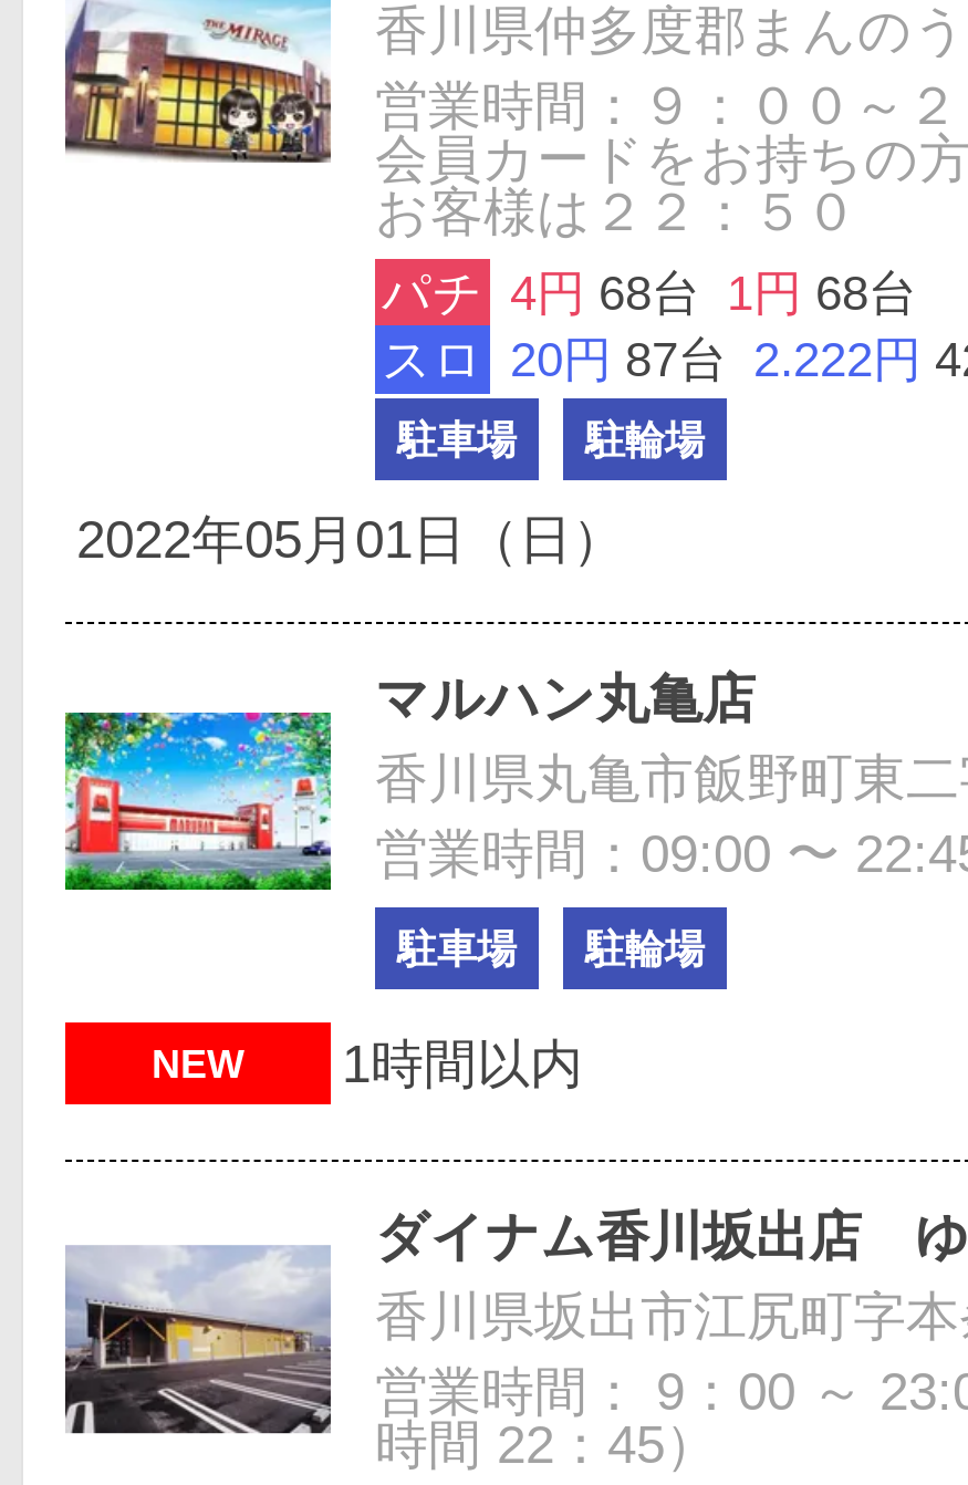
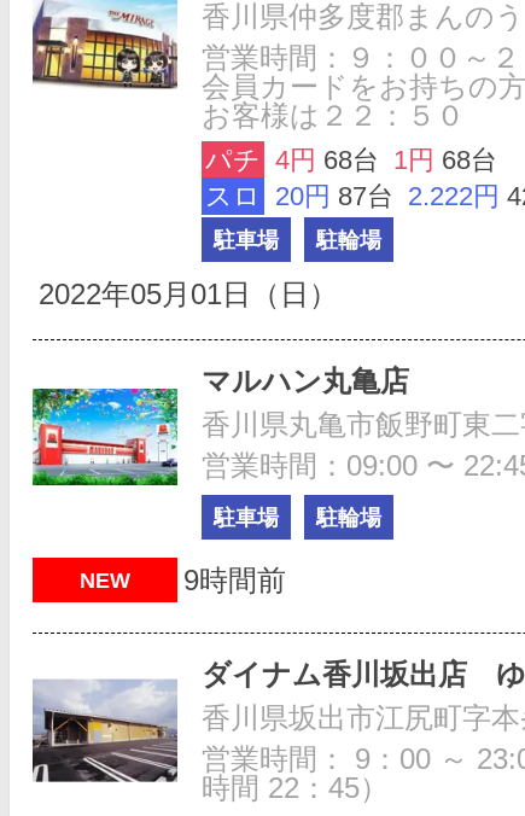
[342,1032,583,1092] 1時間以内 -> [183,563,286,596] 9時間前

